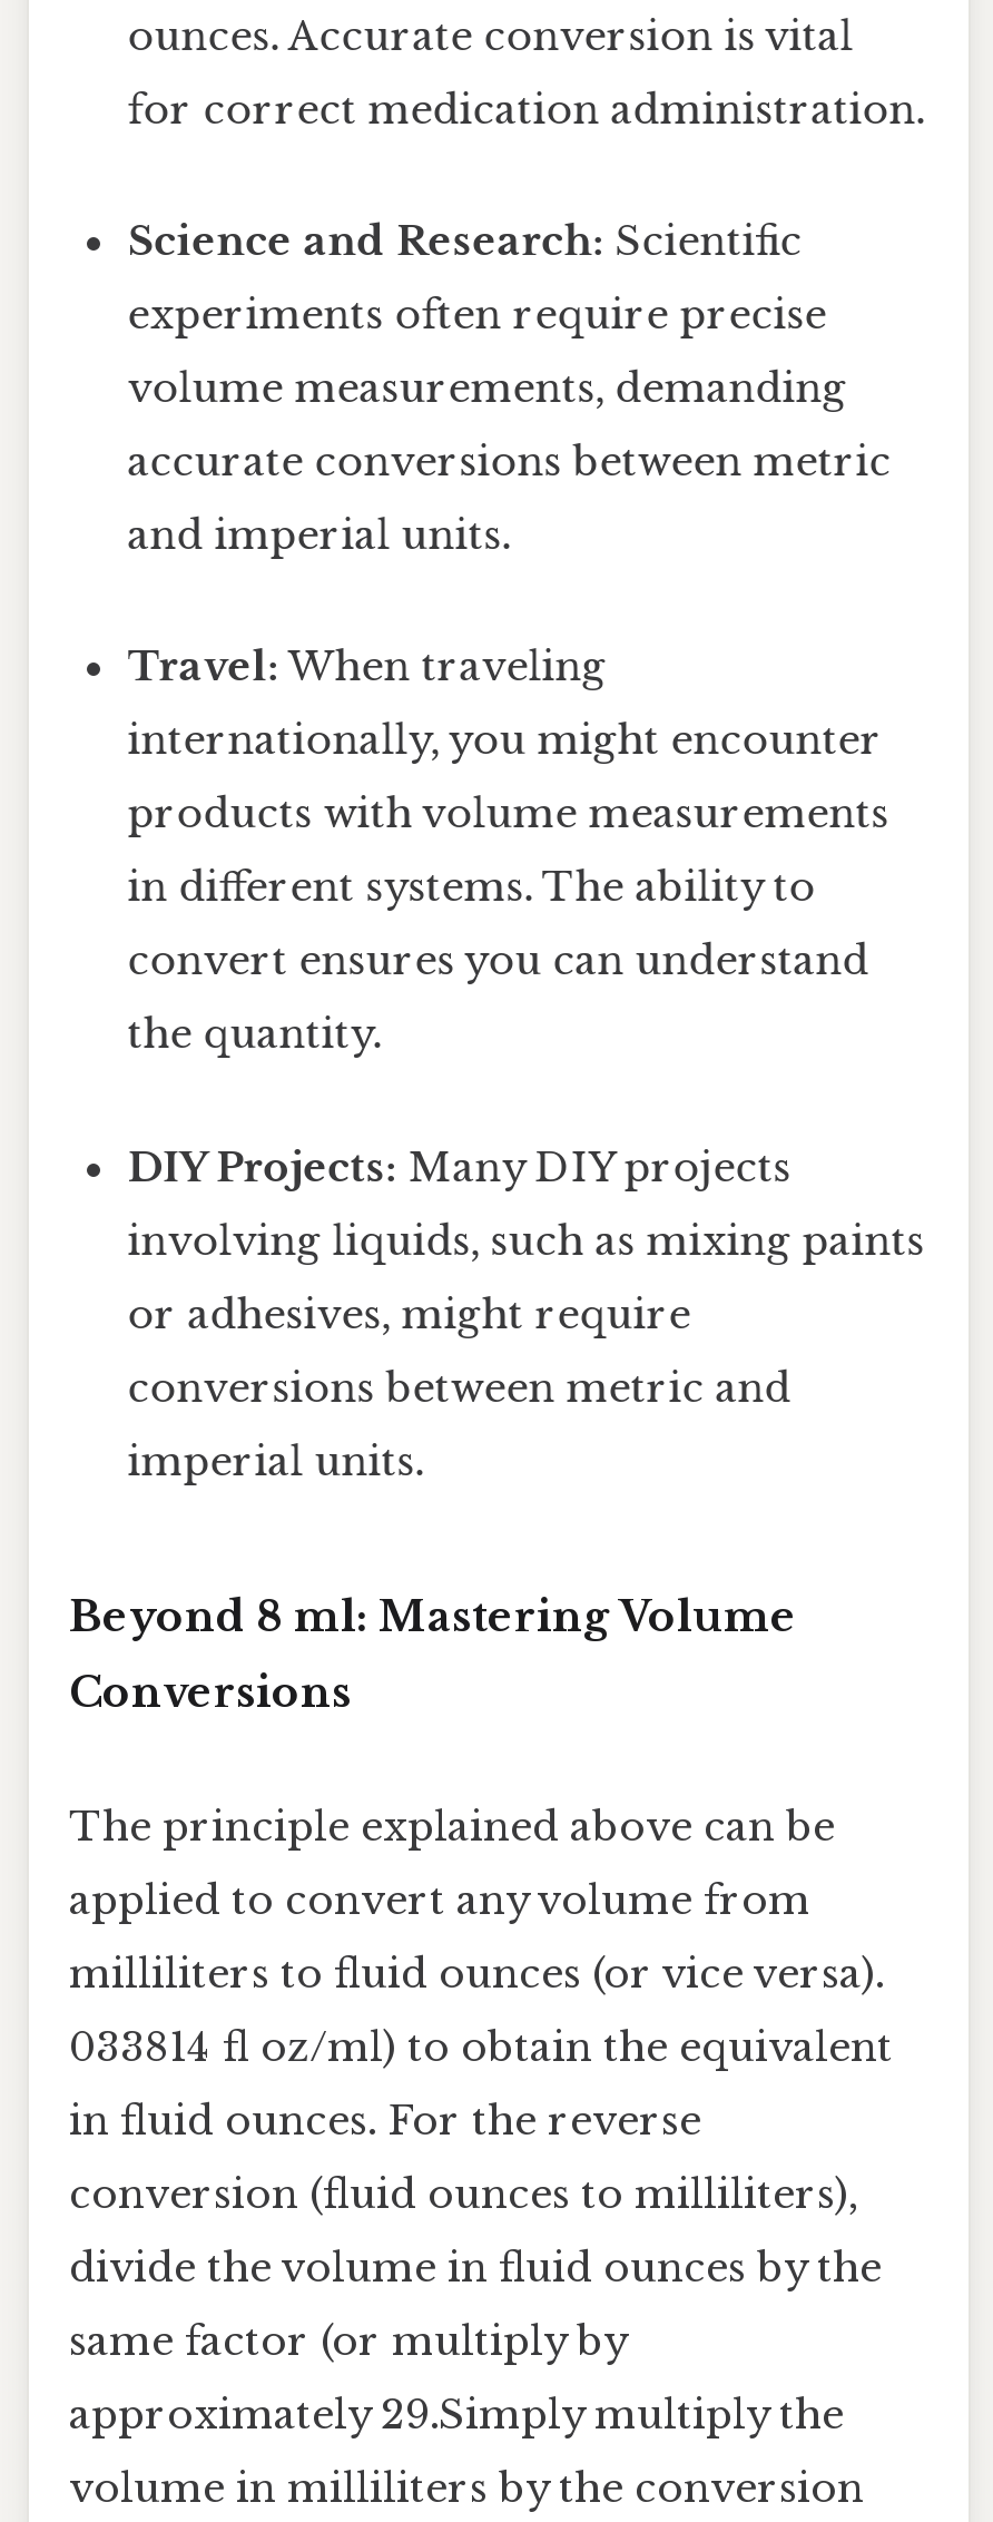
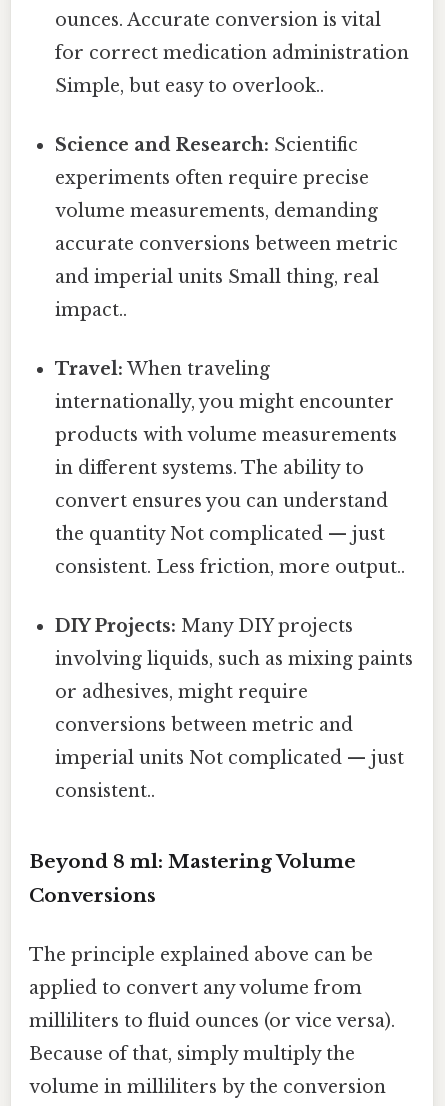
[127,85,924,134] for correct medication administration. -> [55,42,409,97] for correct medication administration | Simple, but easy to overlook..
moved [127,217,891,486] -> [55,134,398,255]: Science and Research: Scientific | experiments often require precise | volume measurements, demanding | accurate conversions between metric
[127,511,510,560] and imperial units. -> [55,266,379,321] and imperial units Small thing, real | impact..
moved [127,643,889,986] -> [55,358,397,512]: Travel: When traveling | internationally, you might encounter | products with volume measurements | in different systems. The ability to | convert ensures you can understand
[127,1010,381,1059] the quantity. -> [55,523,405,578] the quantity Not complicated — just | consistent. Less friction, more output..
moved [127,1142,924,1411] -> [55,615,413,736]: DIY Projects: Many DIY projects | involving liquids, such as mixing paints | or adhesives, might require | conversions between metric and
[127,1436,423,1485] imperial units. -> [55,747,404,802] imperial units Not complicated — just | consistent..
moved [69,1591,884,1997] -> [29,850,395,1032]: Beyond 8 ml: Mastering Volume | Conversions | The principle explained above can be | applied to convert any volume from | milliliters to fluid ounces (or vice versa).
[69,2022,893,2438] 033814 fl oz/ml) to obtain the equivalent | in fluid ounces. For the reverse | conversion (fluid ounces to milliliters), | divide the volume in fluid ounces by the | same factor (or multiply by | approximately 29.Simply multiply the -> [29,1043,355,1065] Because of that, simply multiply the

